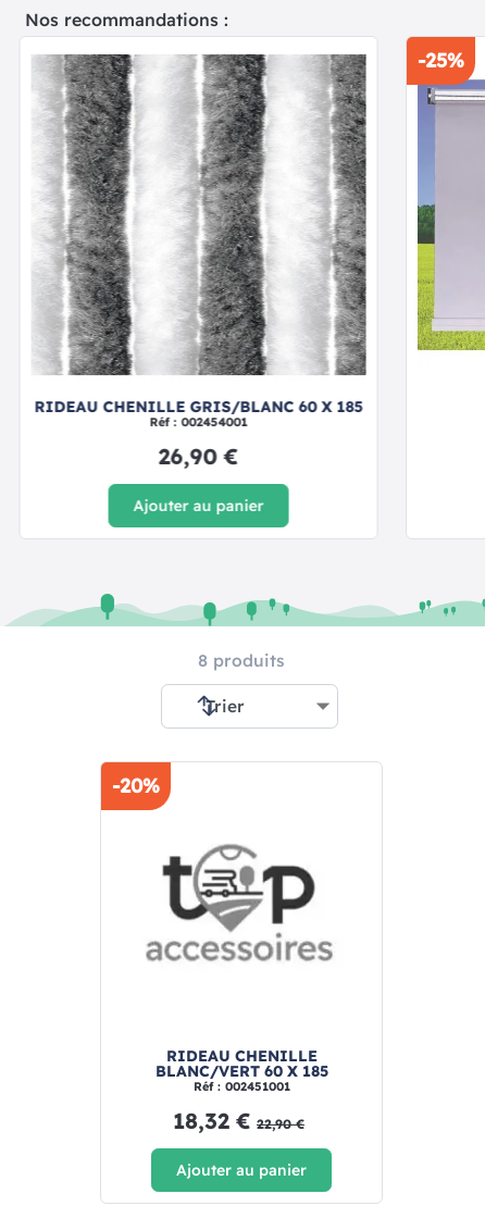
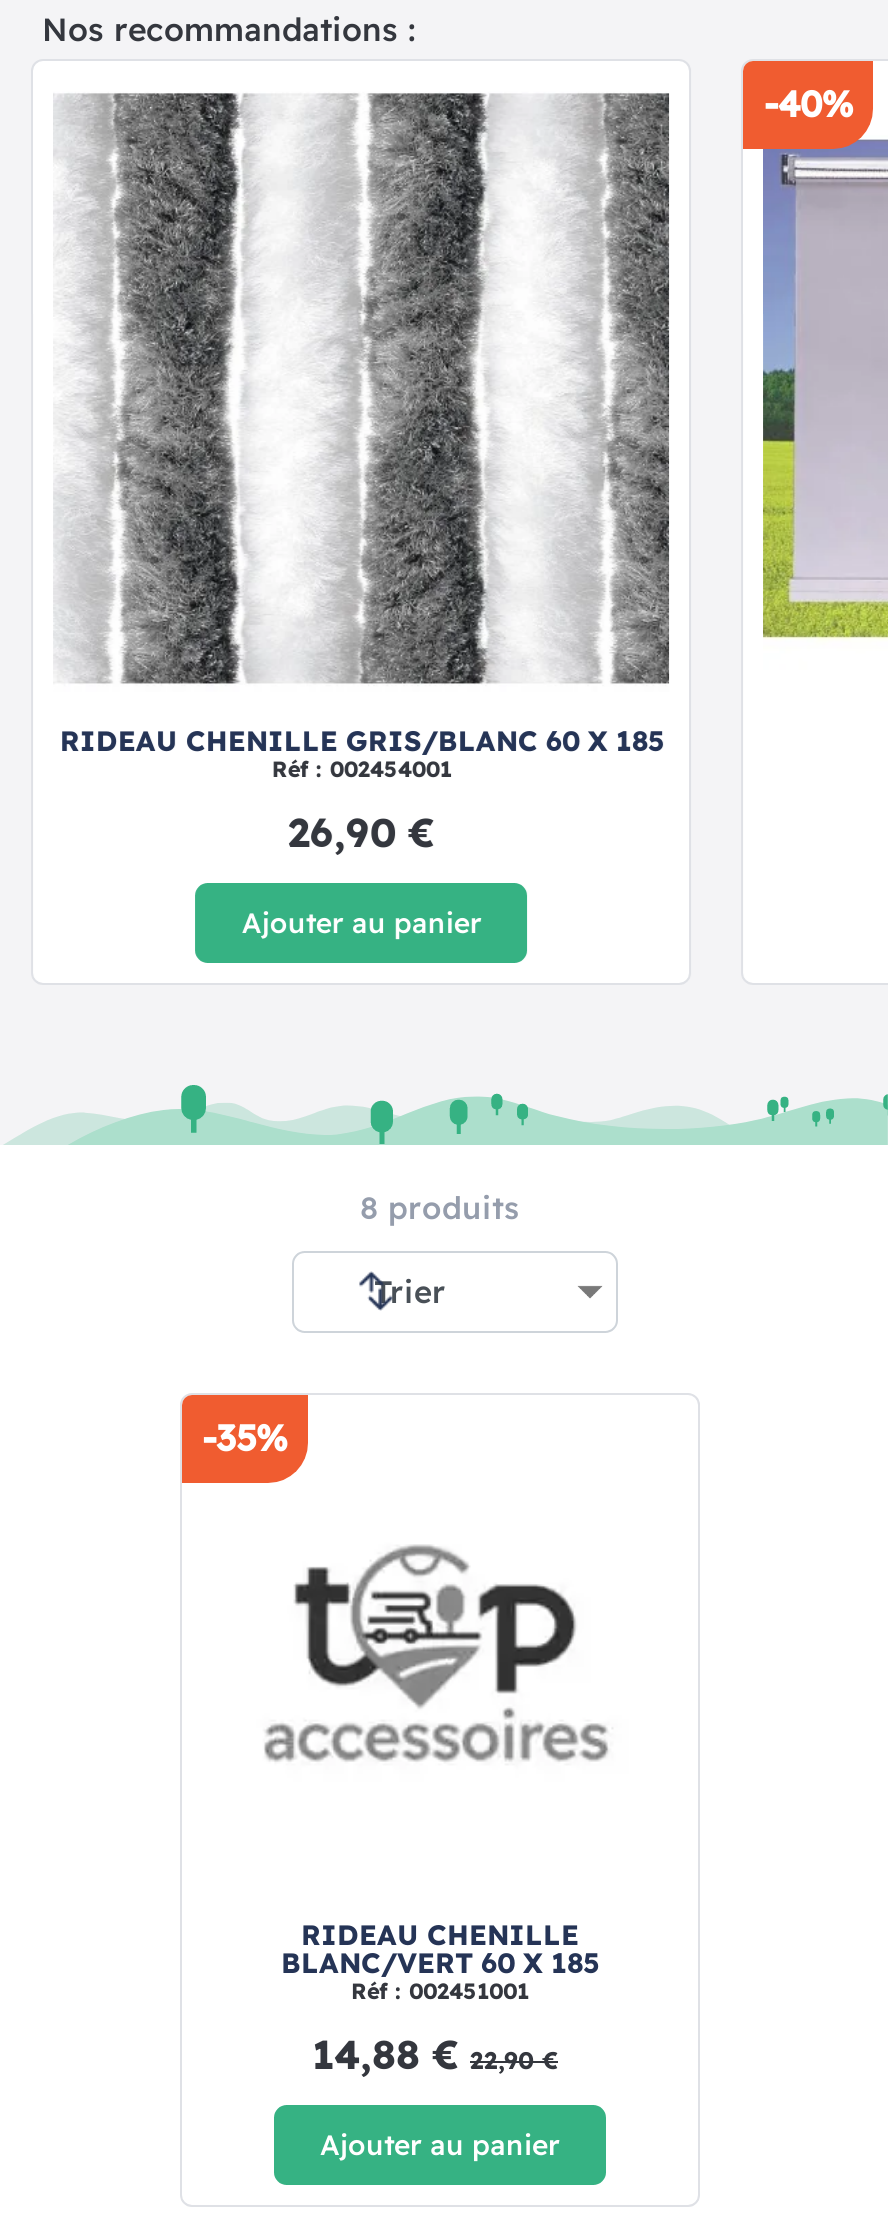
[417,48,464,73] -25% -> [764,81,854,127] -40%
[112,773,160,798] -20% -> [202,1415,288,1461] -35%
[173,1107,304,1134] 18,32 € 22,90 € -> [312,2029,558,2079] 14,88 € 22,90 €

